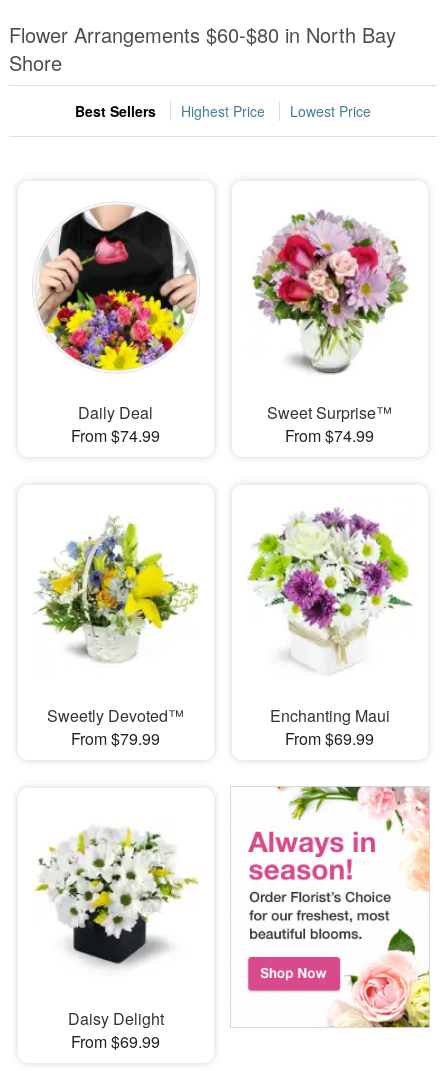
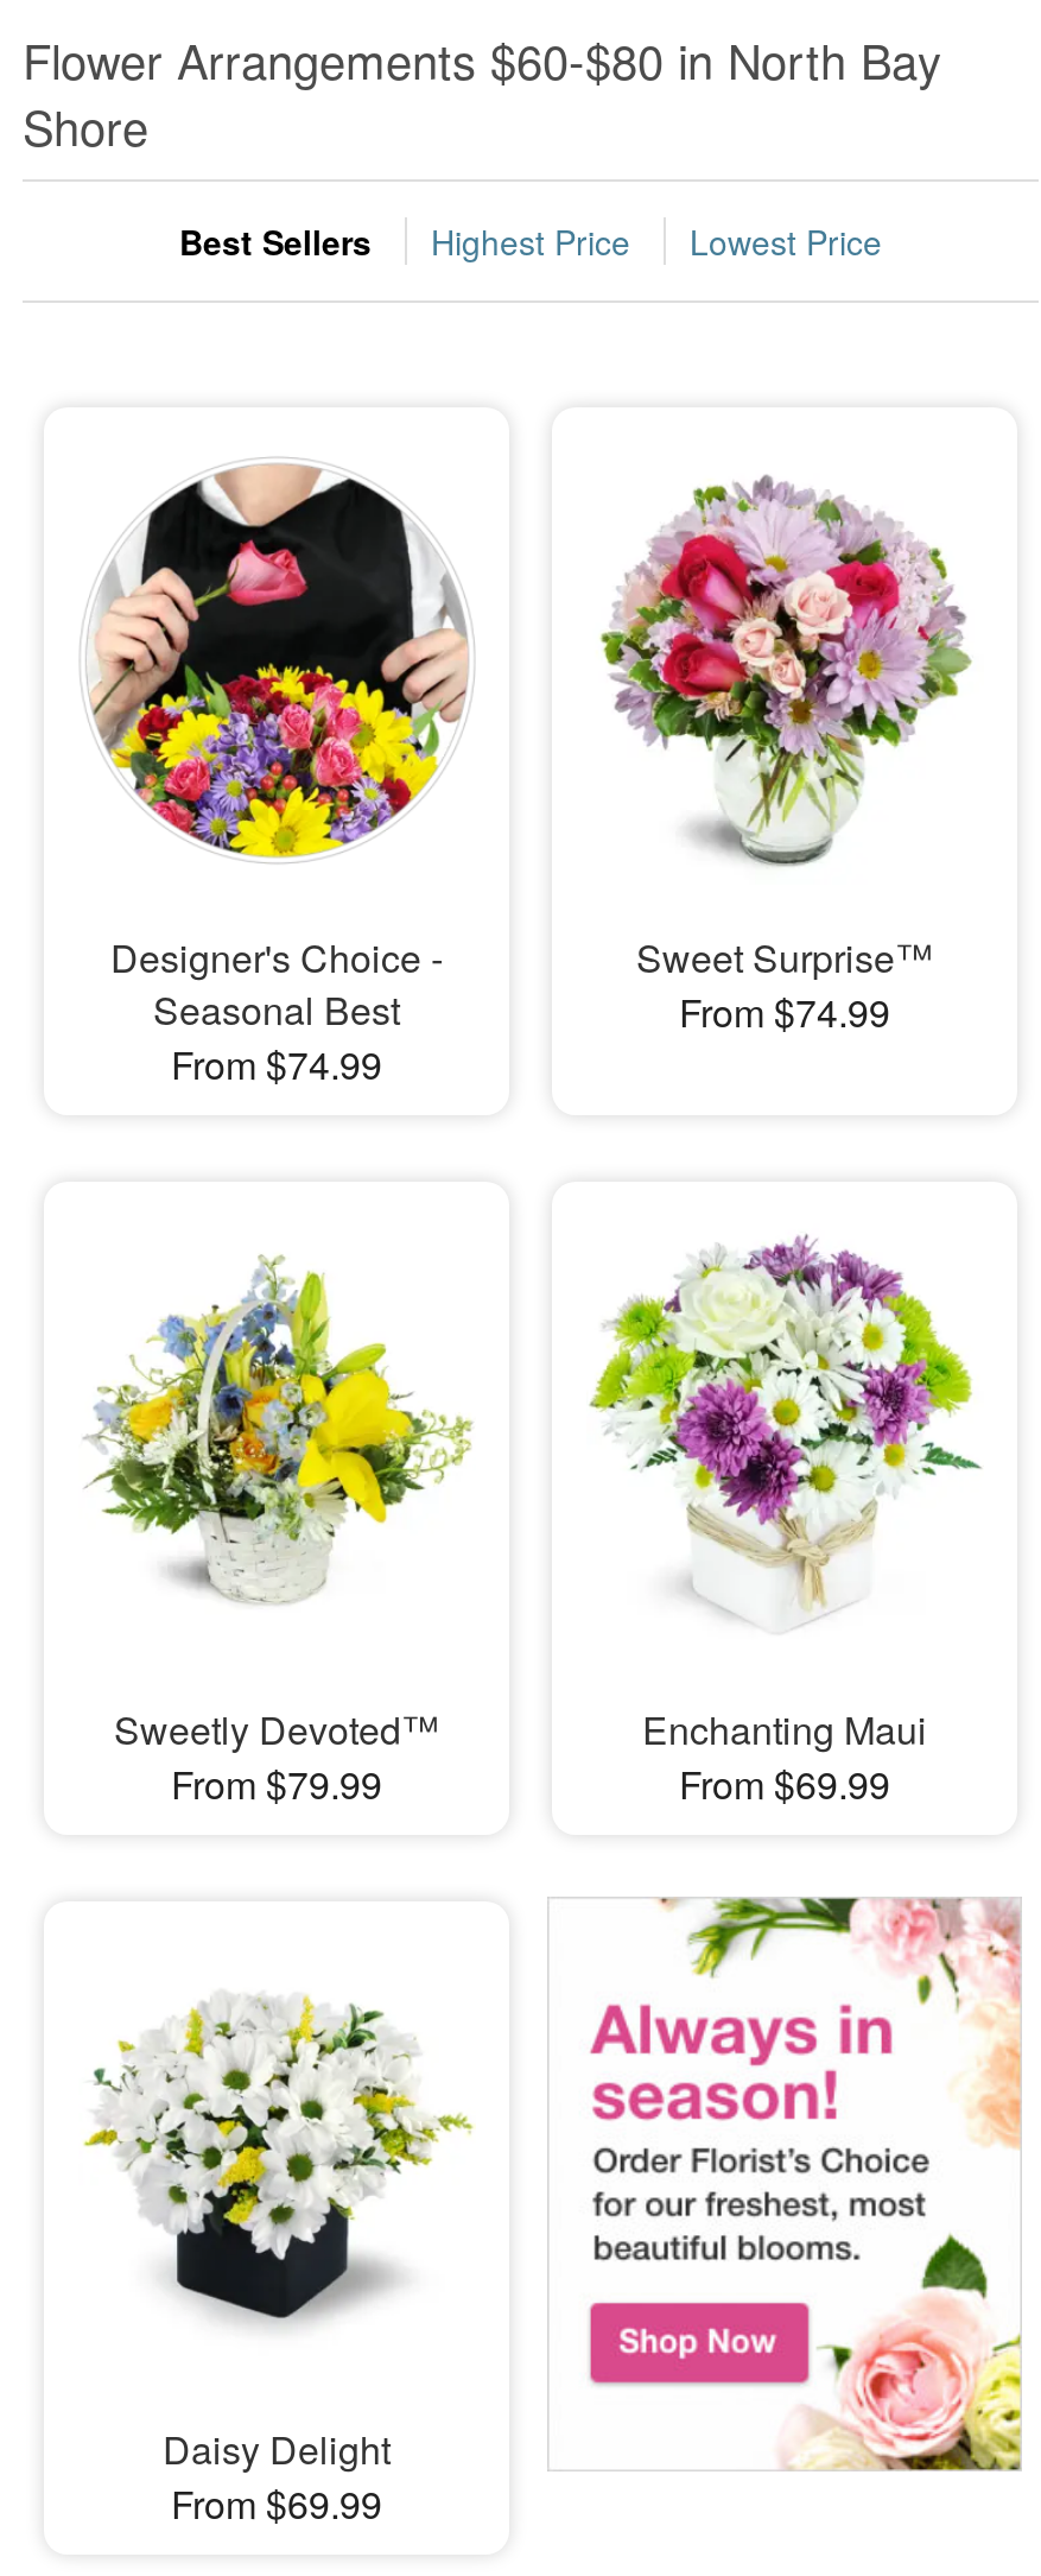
[78,401,153,424] Daily Deal -> [110,929,443,1036] Designer's Choice - | Seasonal Best

